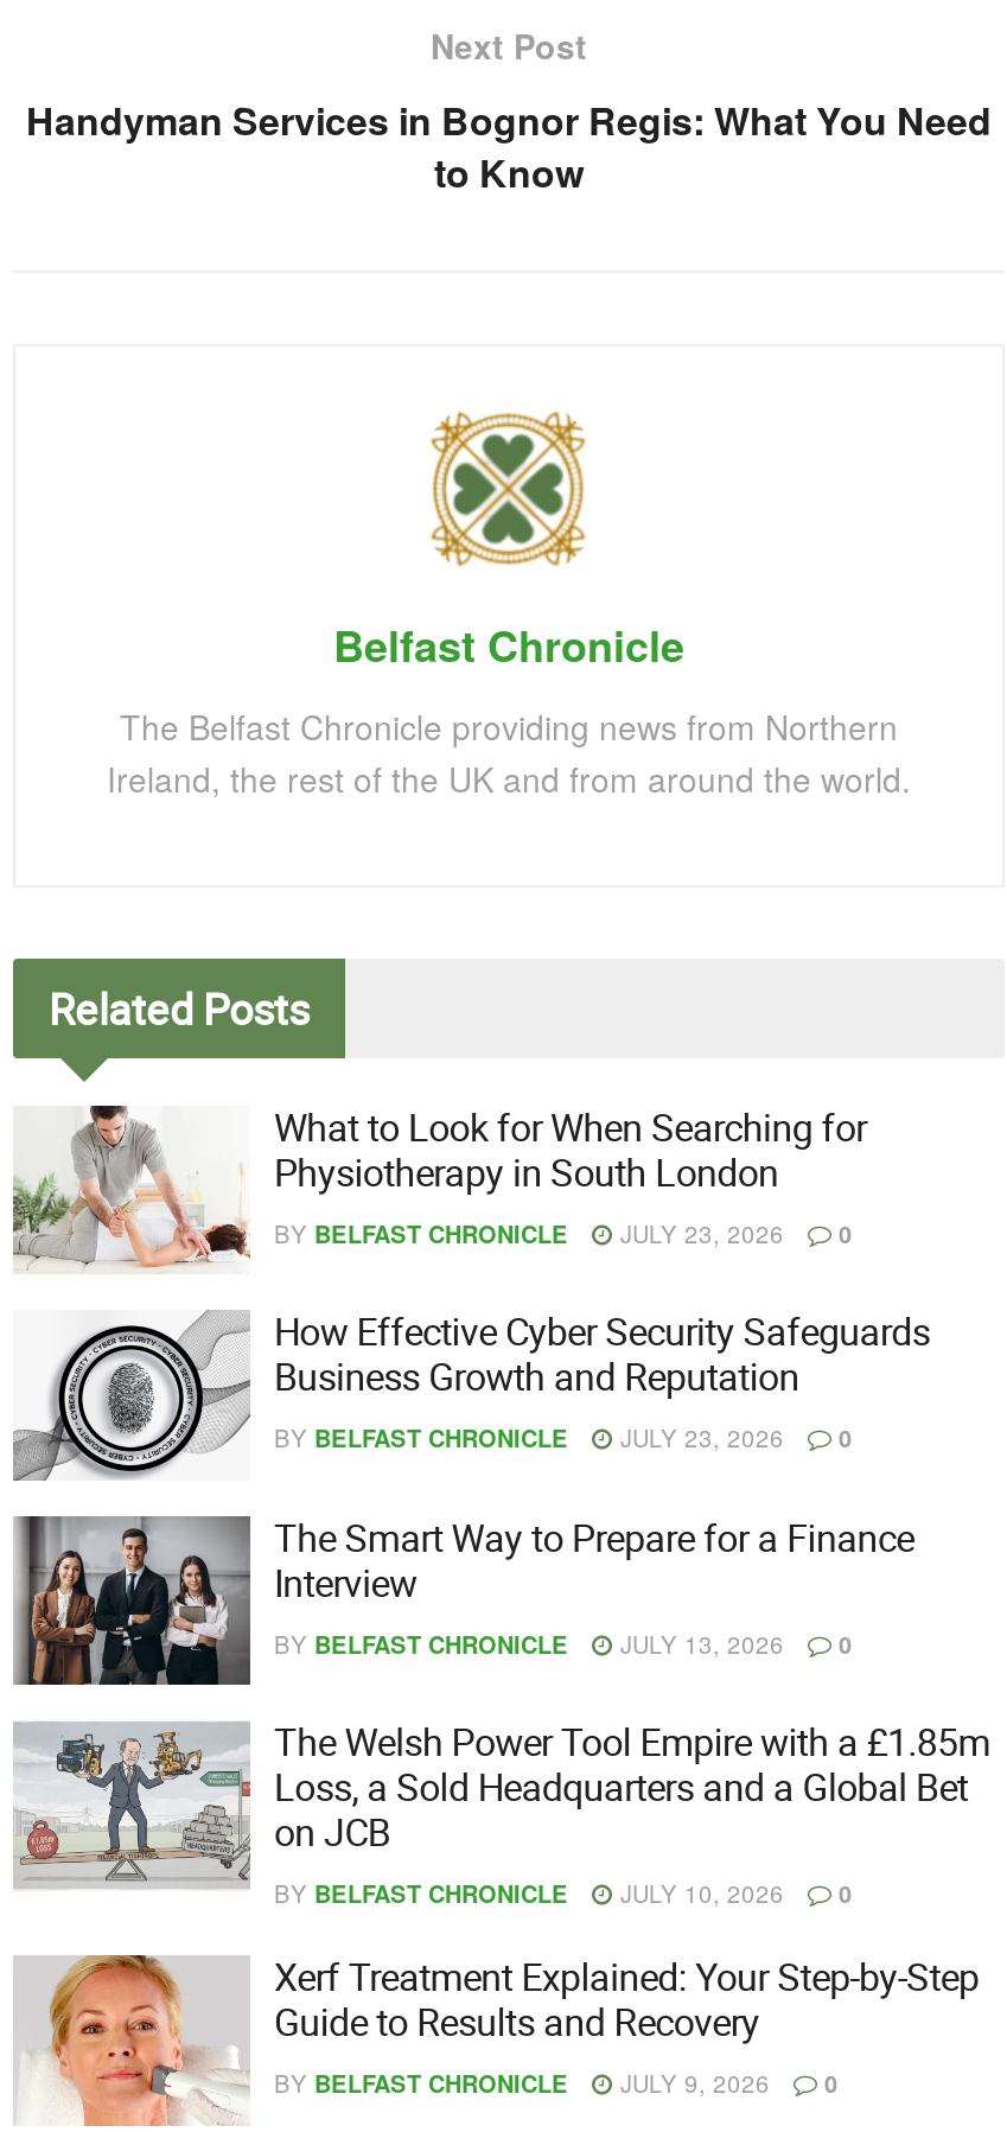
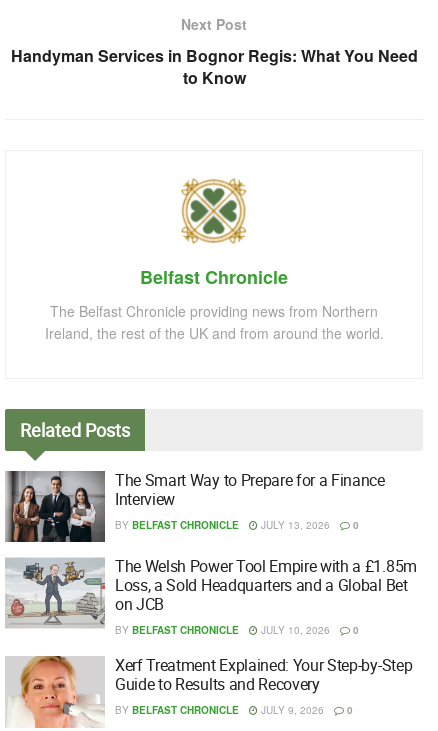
[13,1101,930,1456] [image] | What to Look for When Searching for | Physiotherapy in South London | BY BELFAST CHRONICLE | JULY 23, 2026 | 0 | How Effective Cyber Security Safeguards | Business Growth and Reputation | BY BELFAST CHRONICLE | JULY 23, 2026 | 0 -> none
[15,1317,241,1481] [image] -> none

